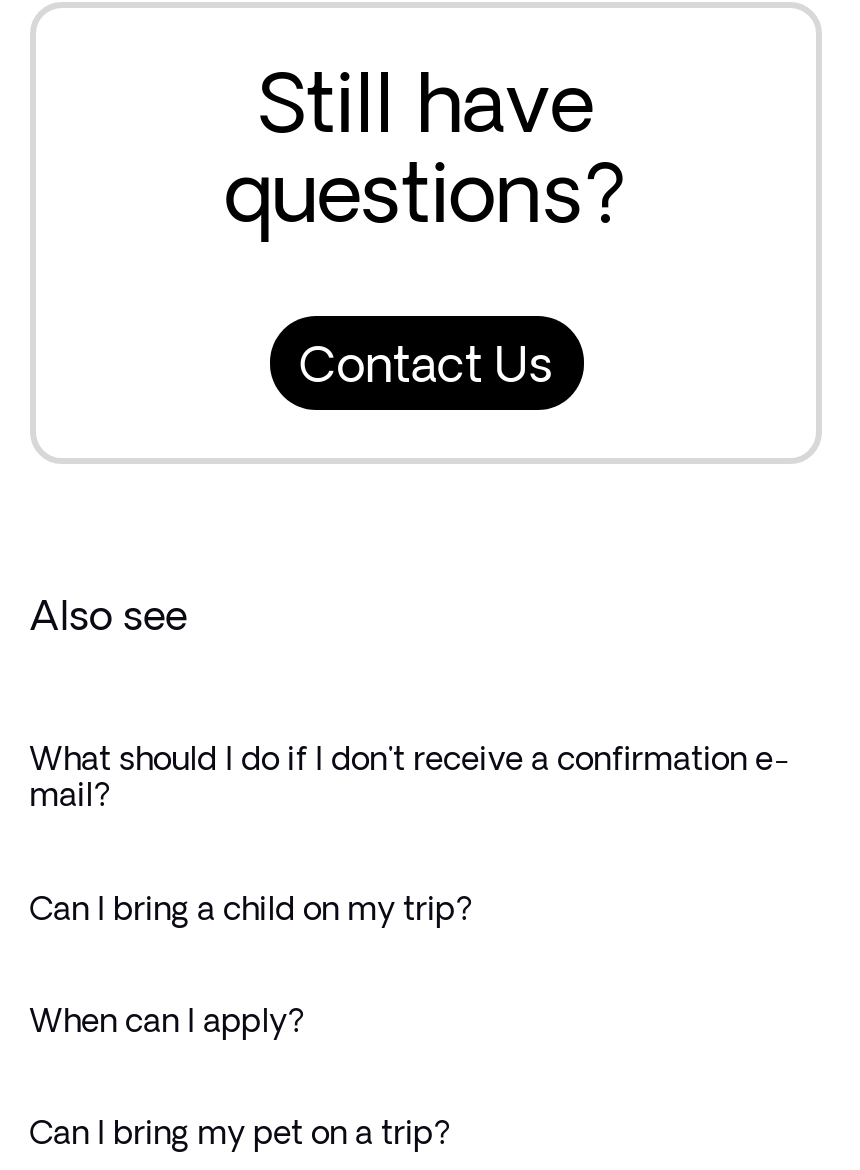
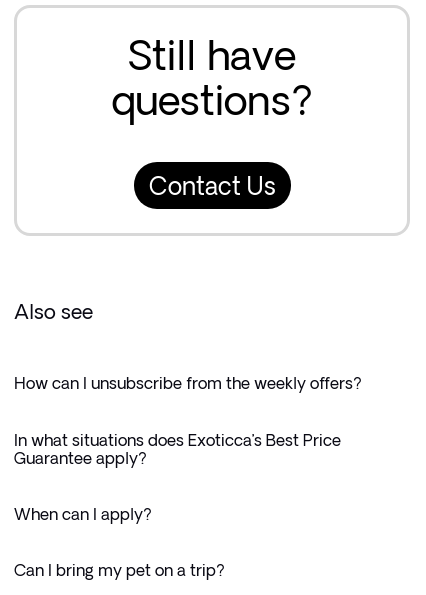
[29,740,789,812] What should I do if I don't receive a confirmation e- | mail? -> [14,374,362,392] How can I unsubscribe from the weekly offers?
[29,889,473,925] Can I bring a child on my trip? -> [14,430,341,466] In what situations does Exoticca’s Best Price | Guarantee apply?

